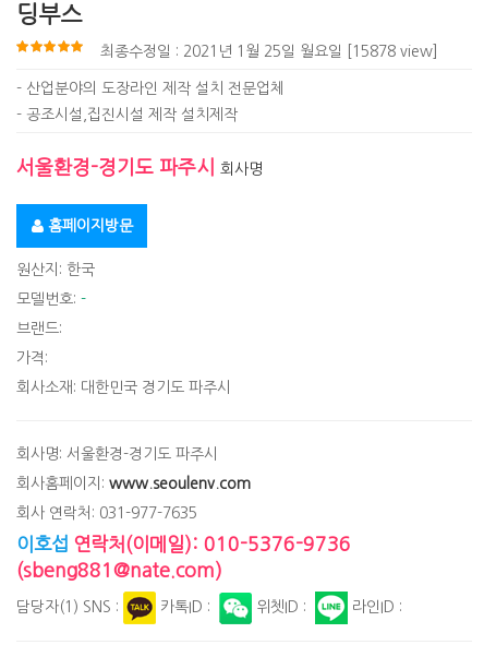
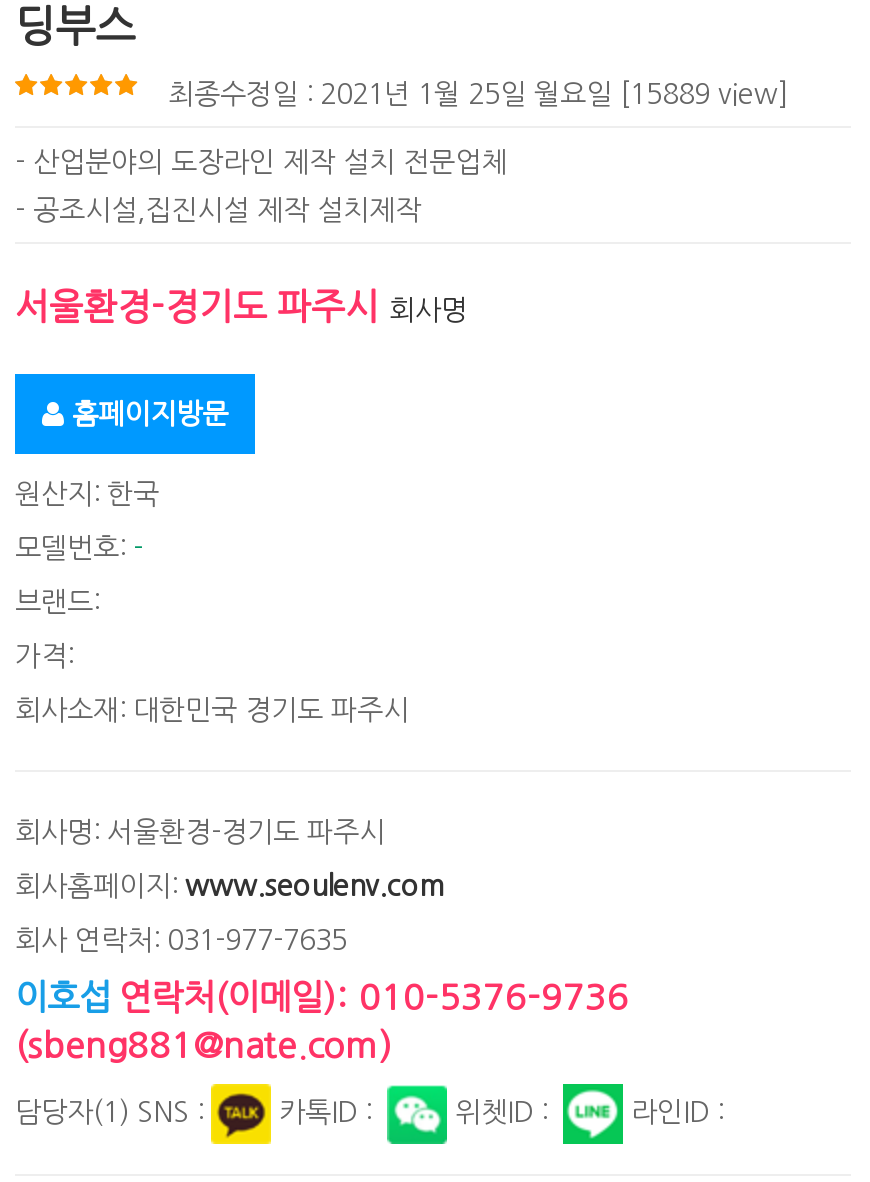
[100,44,438,59] 최종수정일 : 2021년 1월 25일 월요일 [15878 view] -> [168,81,788,109] 최종수정일 : 2021년 1월 25일 월요일 [15889 view]

